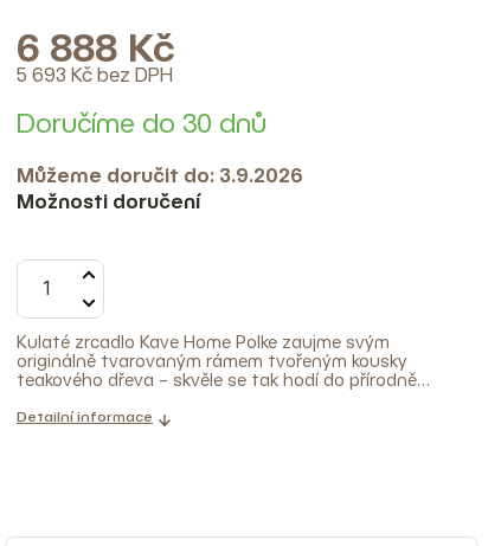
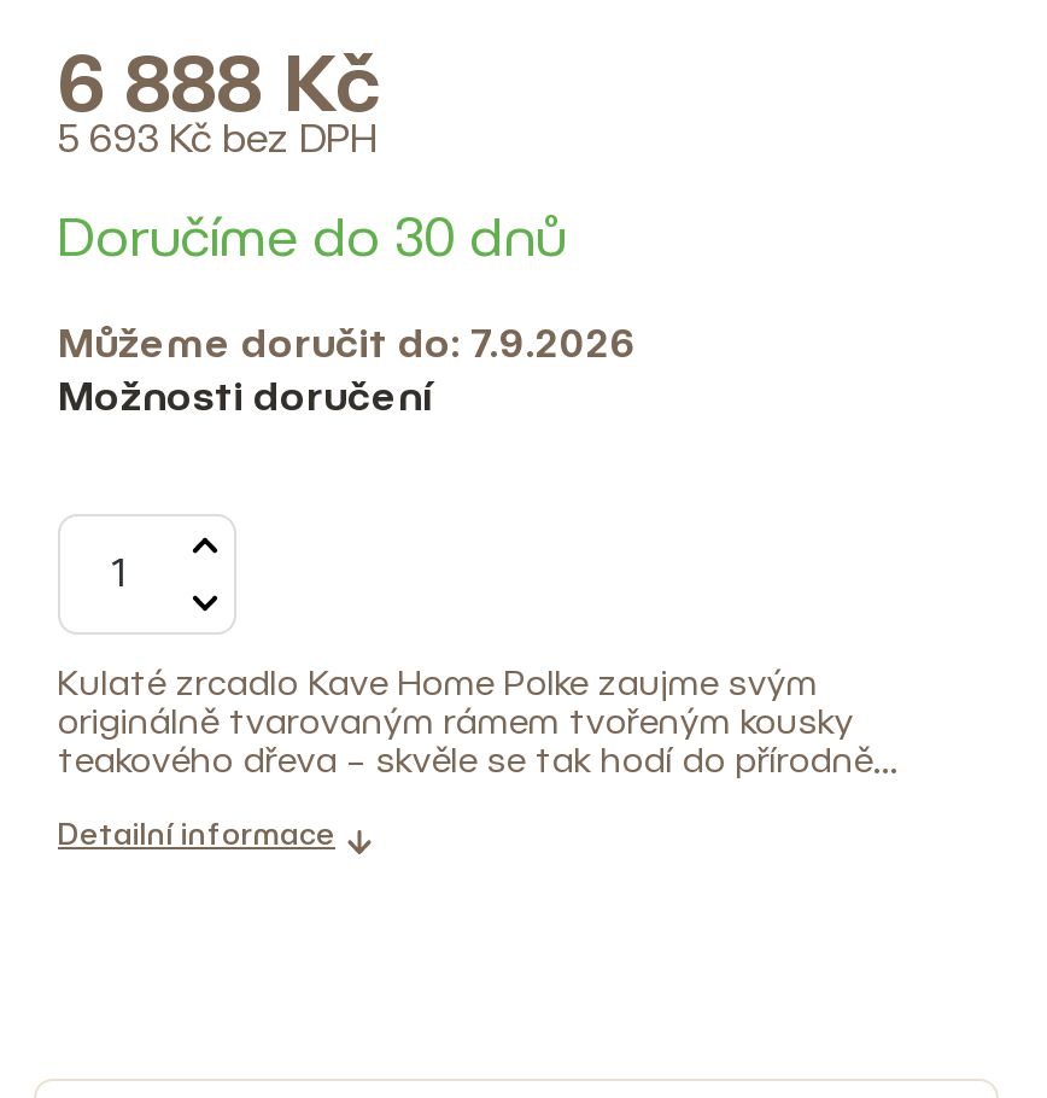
[17,164,303,188] Můžeme doručit do: 3.9.2026 -> [58,320,637,368] Můžeme doručit do: 7.9.2026

